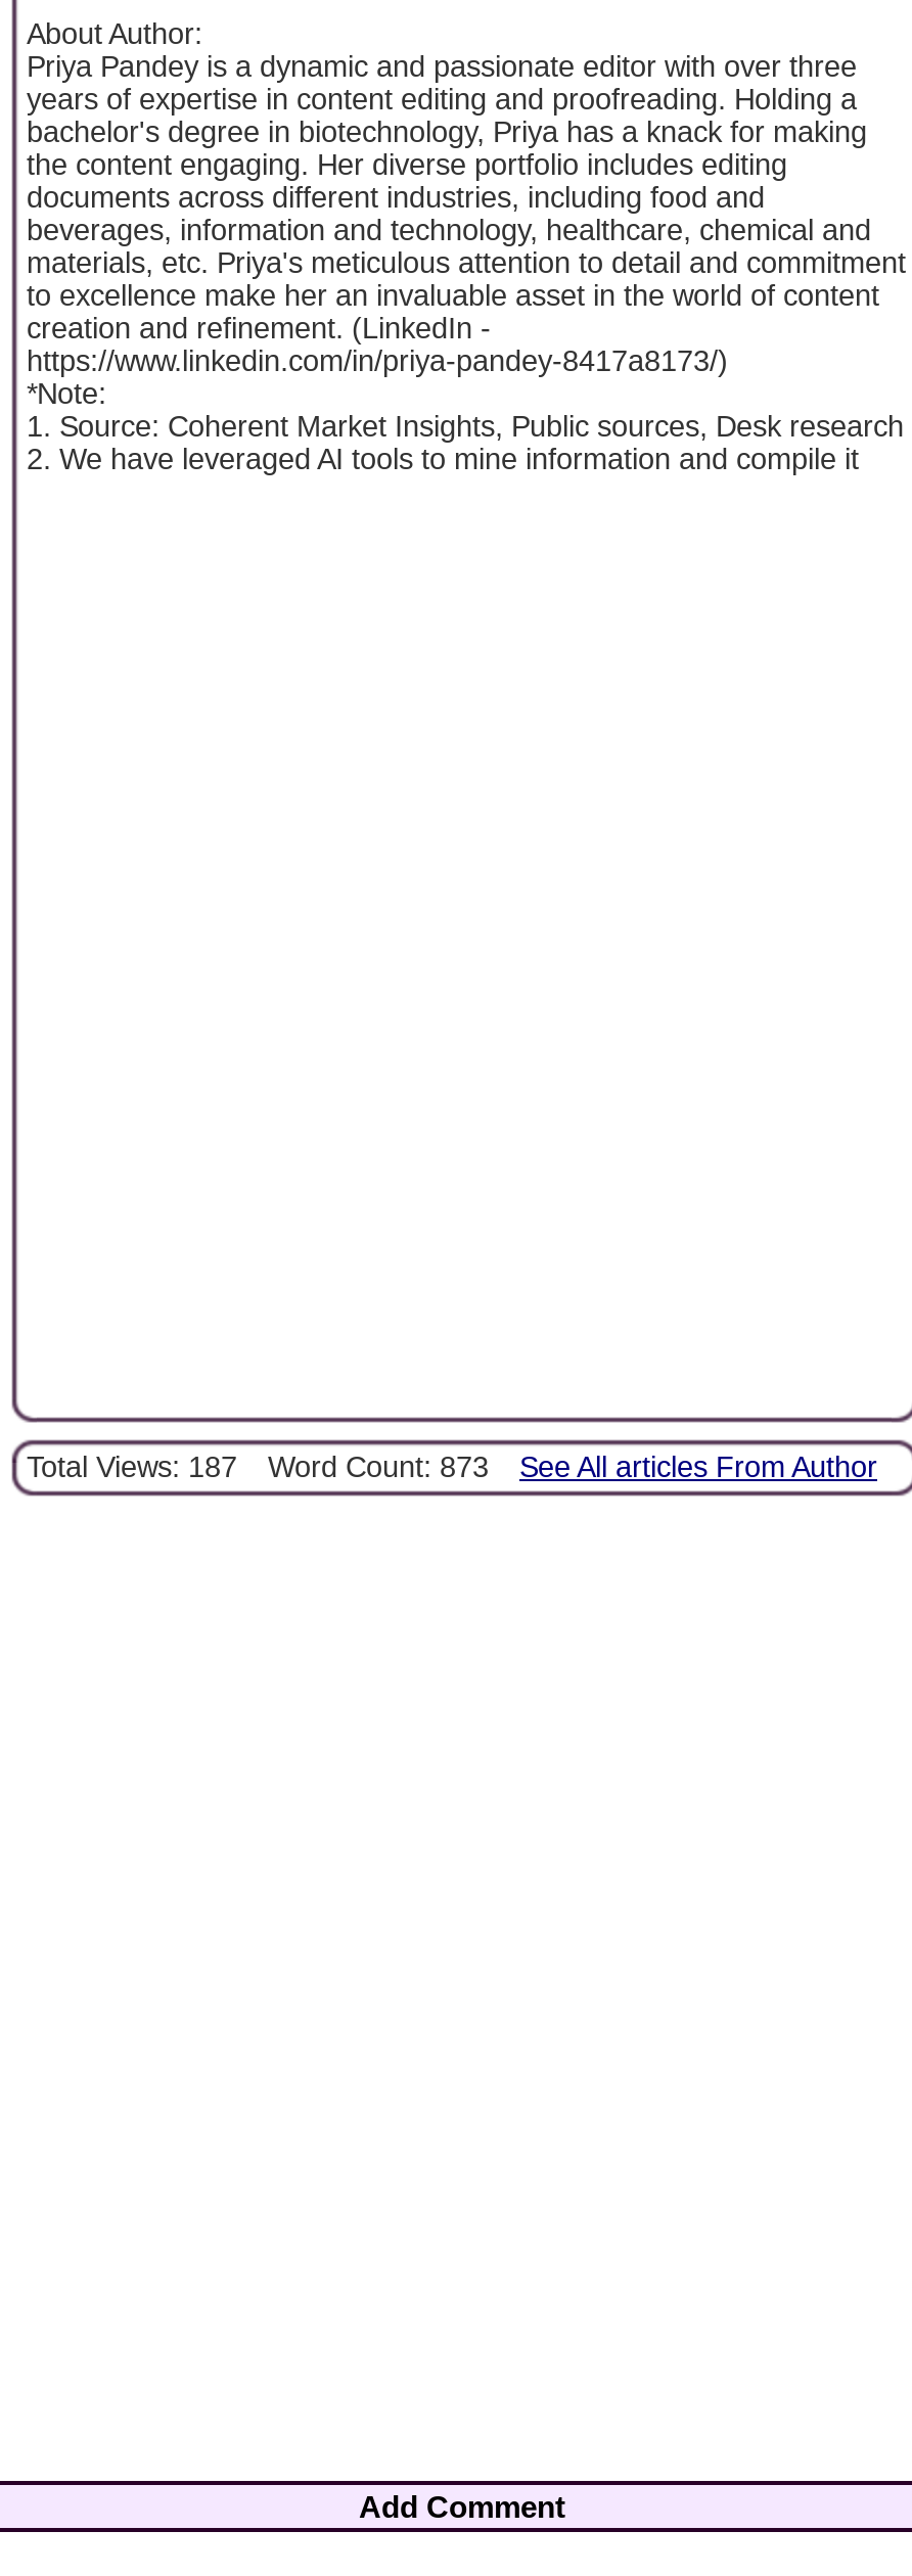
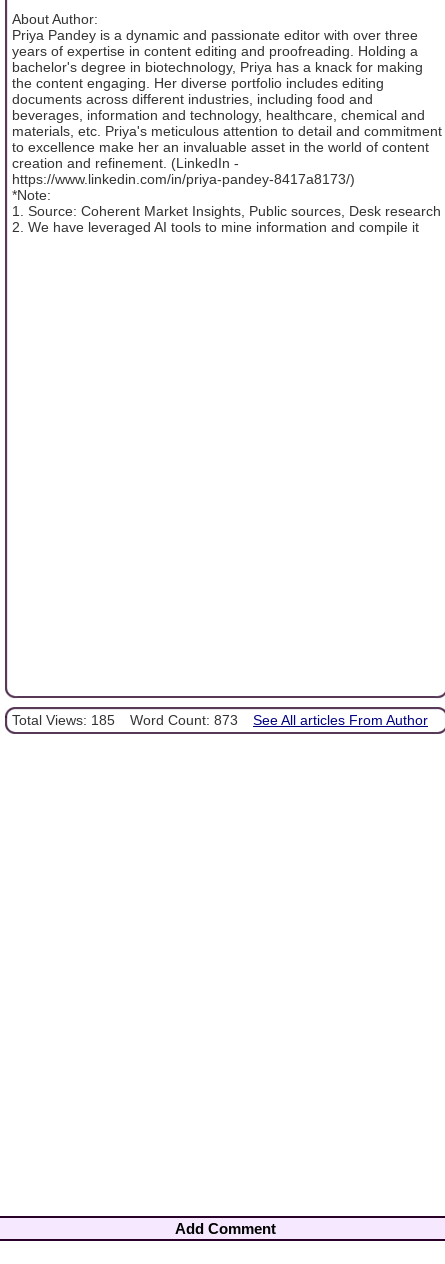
[27,1451,877,1483] Total Views: 187 Word Count: 873 See All articles From Author -> [12,712,428,728] Total Views: 185 Word Count: 873 See All articles From Author

